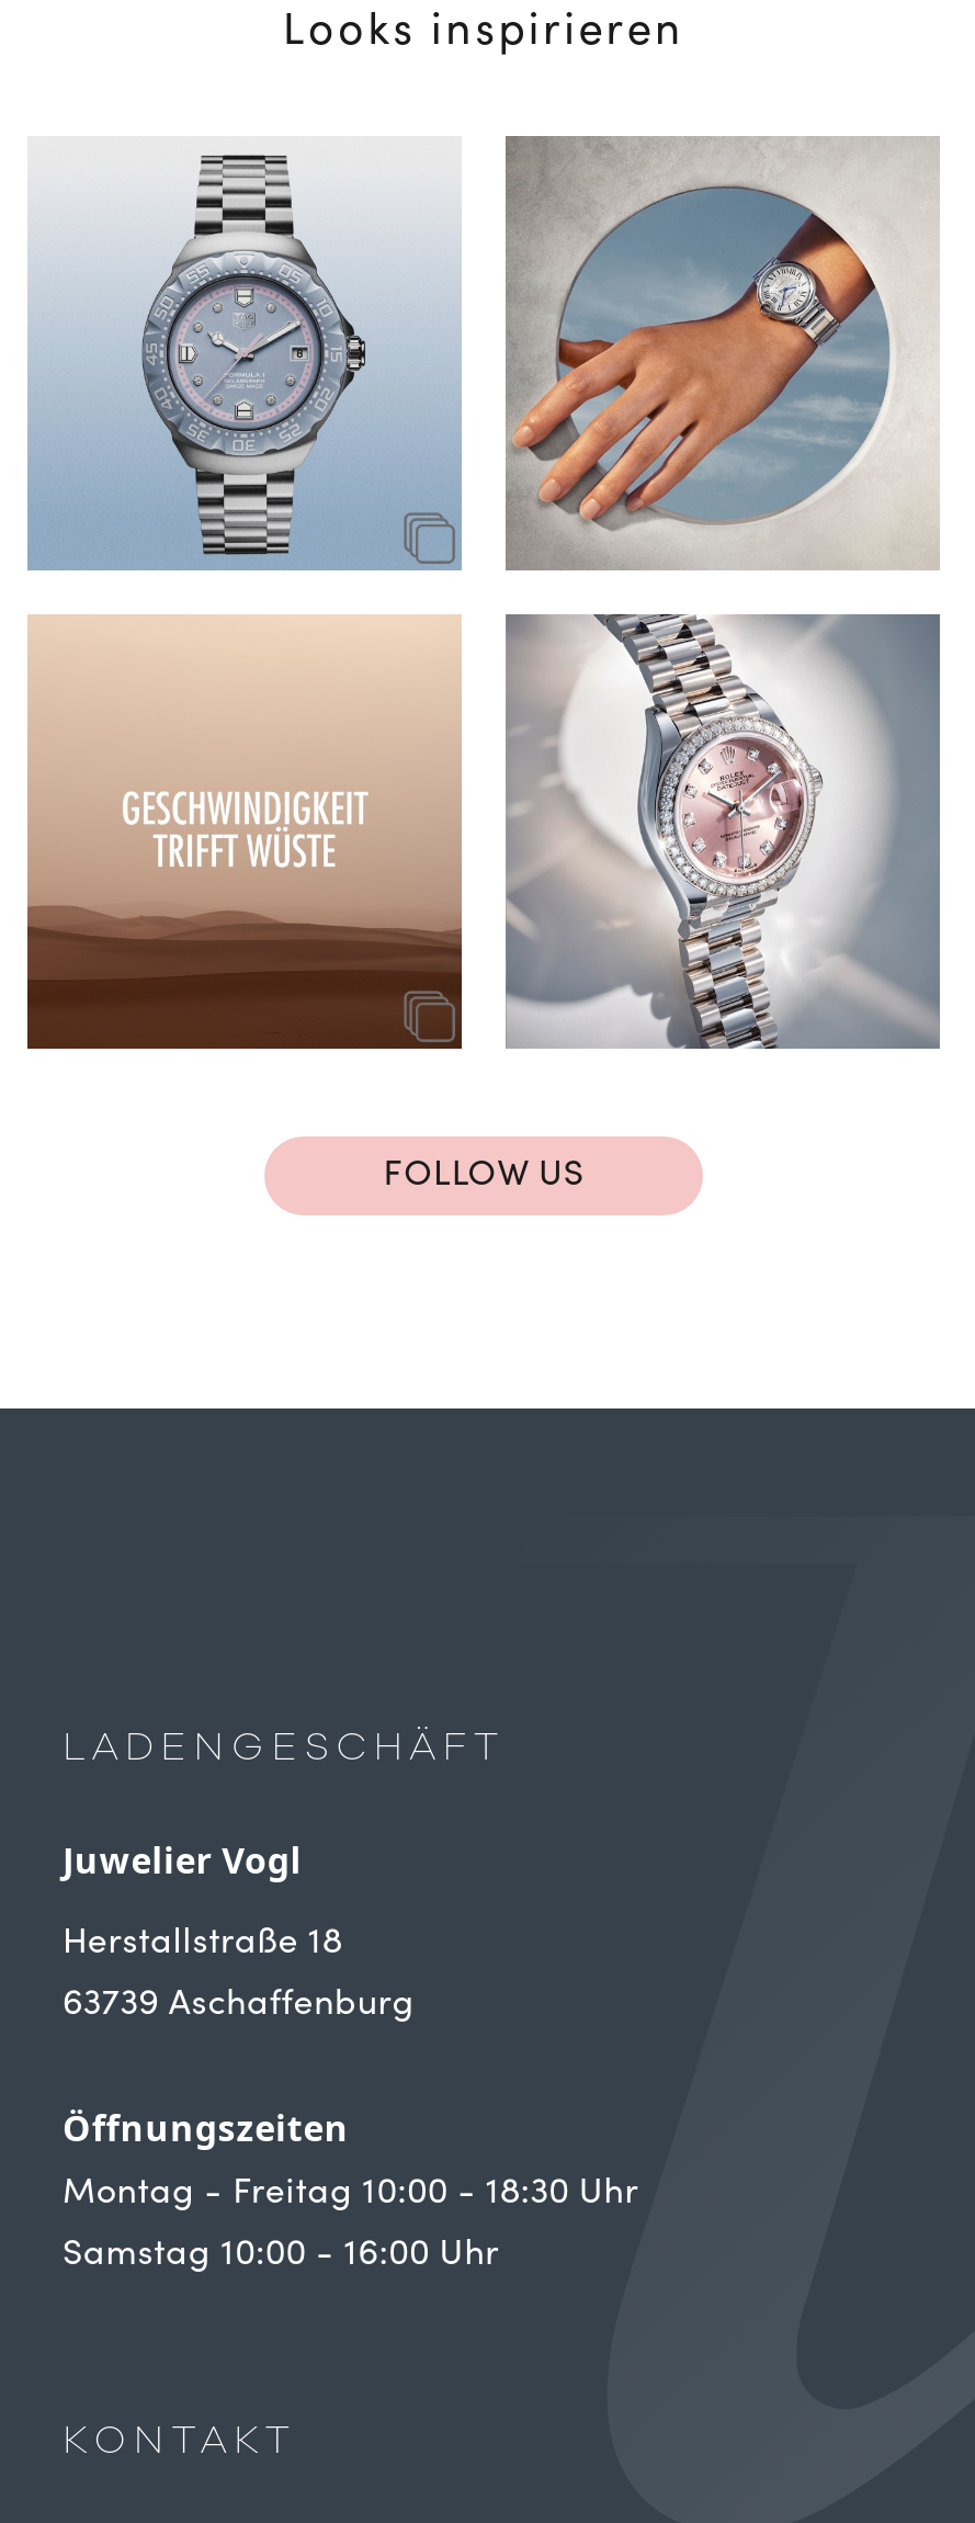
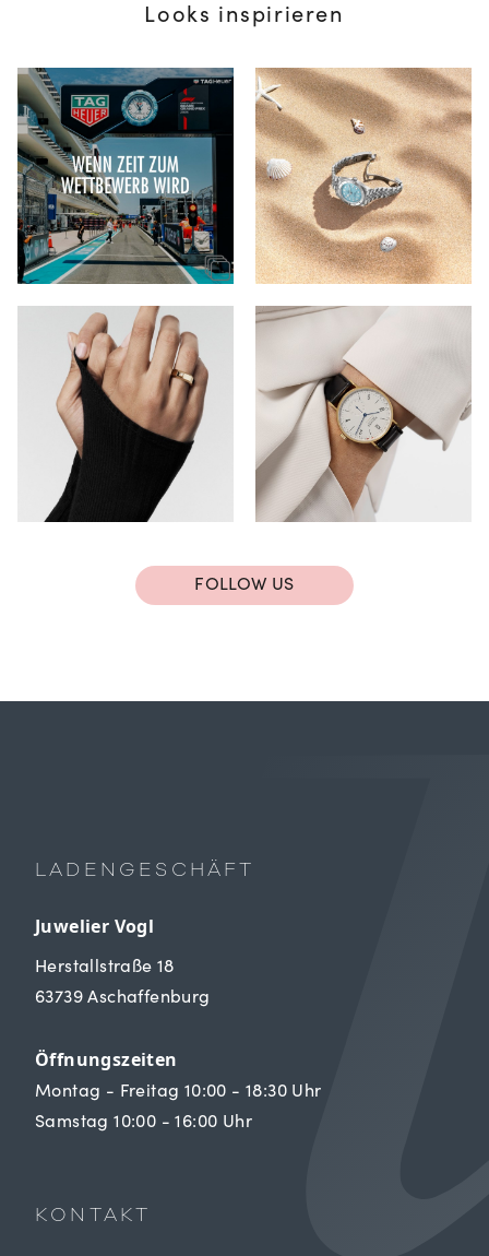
[27,136,462,570] [image] -> [16,67,235,285] [image]
[506,136,940,573] [image] -> [255,68,472,284] [image]
[25,616,464,1051] [image] -> [17,306,234,522] [image]
[506,614,942,1051] [image] -> [255,306,472,522] [image]

